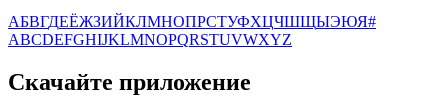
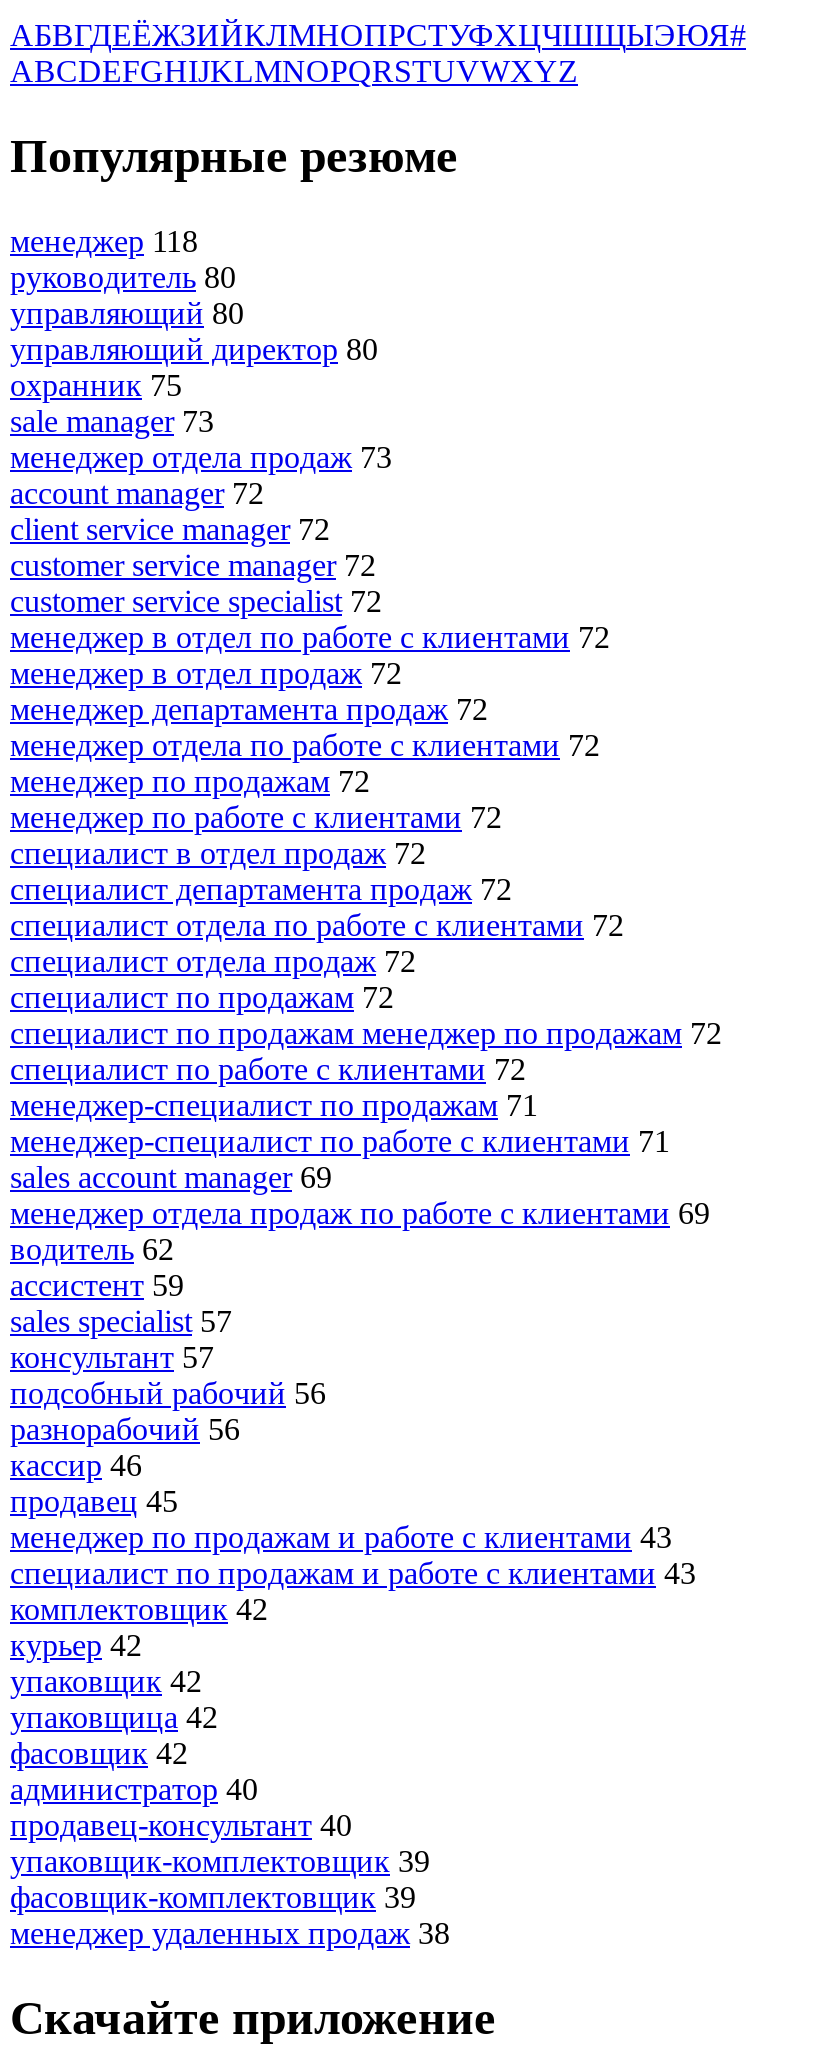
none -> [10,130,722,1949] Популярные резюме | менеджер 118 | руководитель 80 | управляющий 80 | управляющий директор 80 | охранник 75 | sale manager 73 | менеджер отдела продаж 73 | account manager 72 | client service manager 72 | customer service manager 72 | customer service specialist 72 | менеджер в отдел по работе с клиентами 72 | менеджер в отдел продаж 72 | менеджер департамента продаж 72 | менеджер отдела по работе с клиентами 72 | менеджер по продажам 72 | менеджер по работе с клиентами 72 | специалист в отдел продаж 72 | специалист департамента продаж 72 | специалист отдела по работе с клиентами 72 | специалист отдела продаж 72 | специалист по продажам 72 | специалист по продажам менеджер по продажам 72 | специалист по работе с клиентами 72 | менеджер-специалист по продажам 71 | менеджер-специалист по работе с клиентами 71 | sales account manager 69 | менеджер отдела продаж по работе с клиентами 69 | водитель 62 | ассистент 59 | sales specialist 57 | консультант 57 | подсобный рабочий 56 | разнорабочий 56 | кассир 46 | продавец 45 | менеджер по продажам и работе с клиентами 43 | специалист по продажам и работе с клиентами 43 | комплектовщик 42 | курьер 42 | упаковщик 42 | упаковщица 42 | фасовщик 42 | администратор 40 | продавец-консультант 40 | упаковщик-комплектовщик 39 | фасовщик-комплектовщик 39 | менеджер удаленных продаж 38

